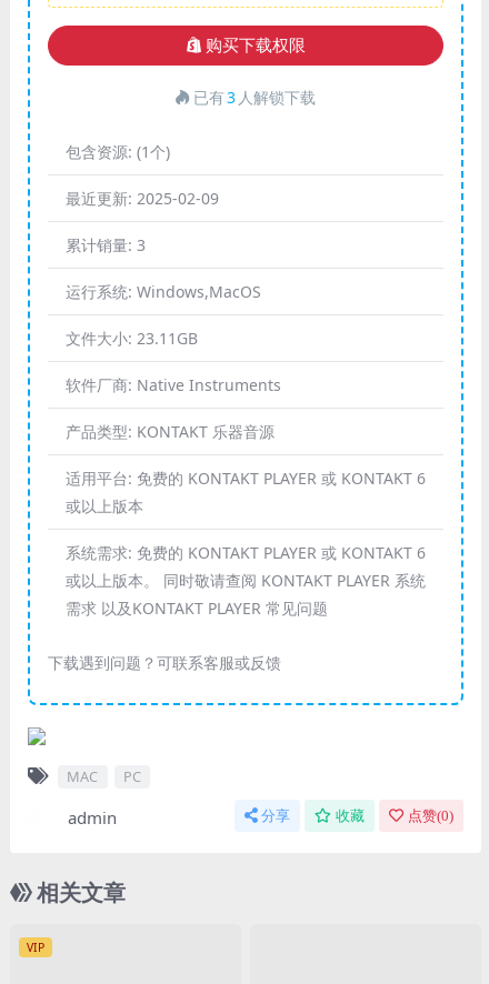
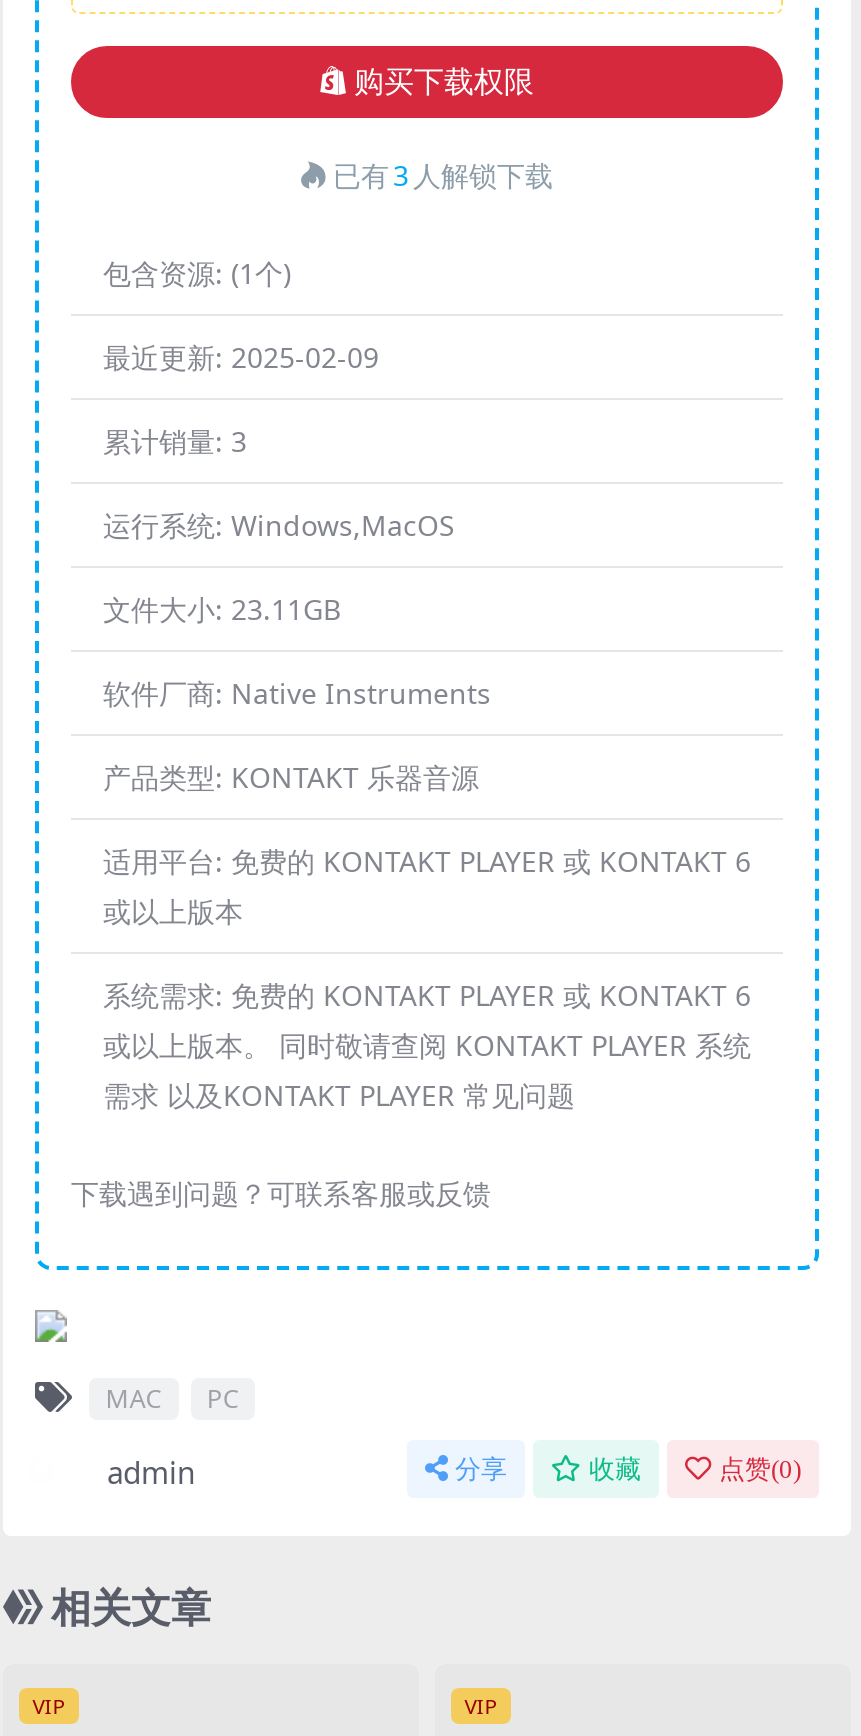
none -> [465,1692,497,1720] VIP

